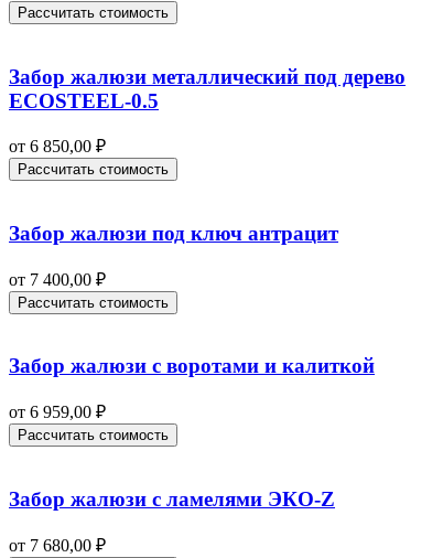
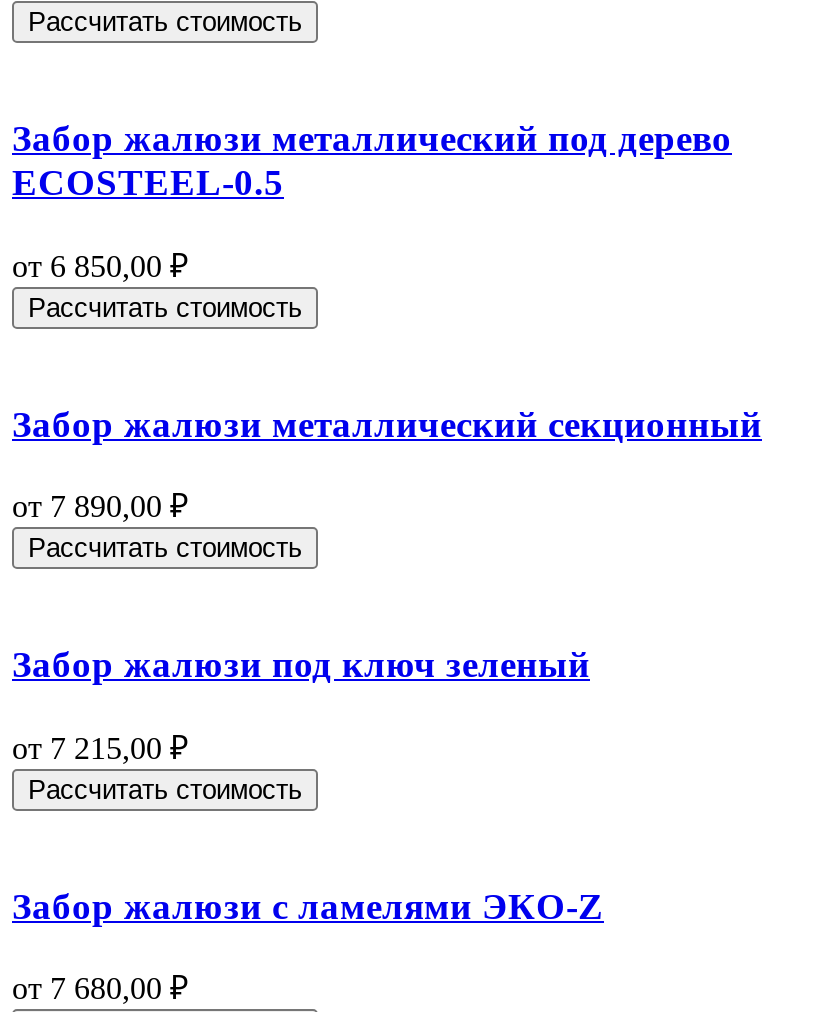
[9,222,338,245] Забор жалюзи под ключ антрацит -> [12,402,762,444] Забор жалюзи металлический секционный
[9,270,106,289] от 7 400,00 ₽ -> [12,489,188,523] от 7 890,00 ₽
[9,354,375,378] Забор жалюзи с воротами и калиткой -> [12,643,590,685] Забор жалюзи под ключ зеленый
[9,403,106,421] от 6 959,00 ₽ -> [12,730,188,764] от 7 215,00 ₽

